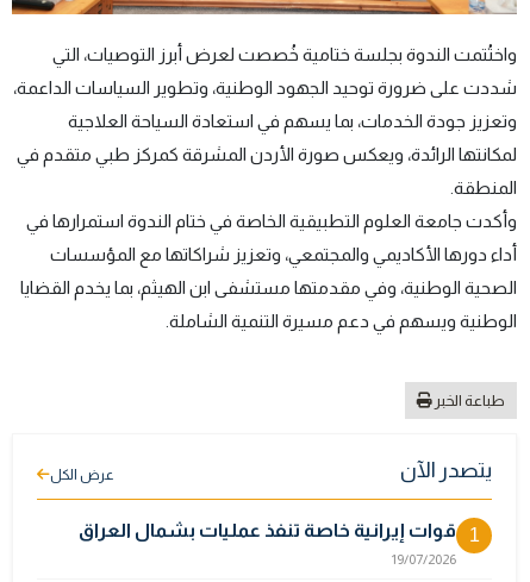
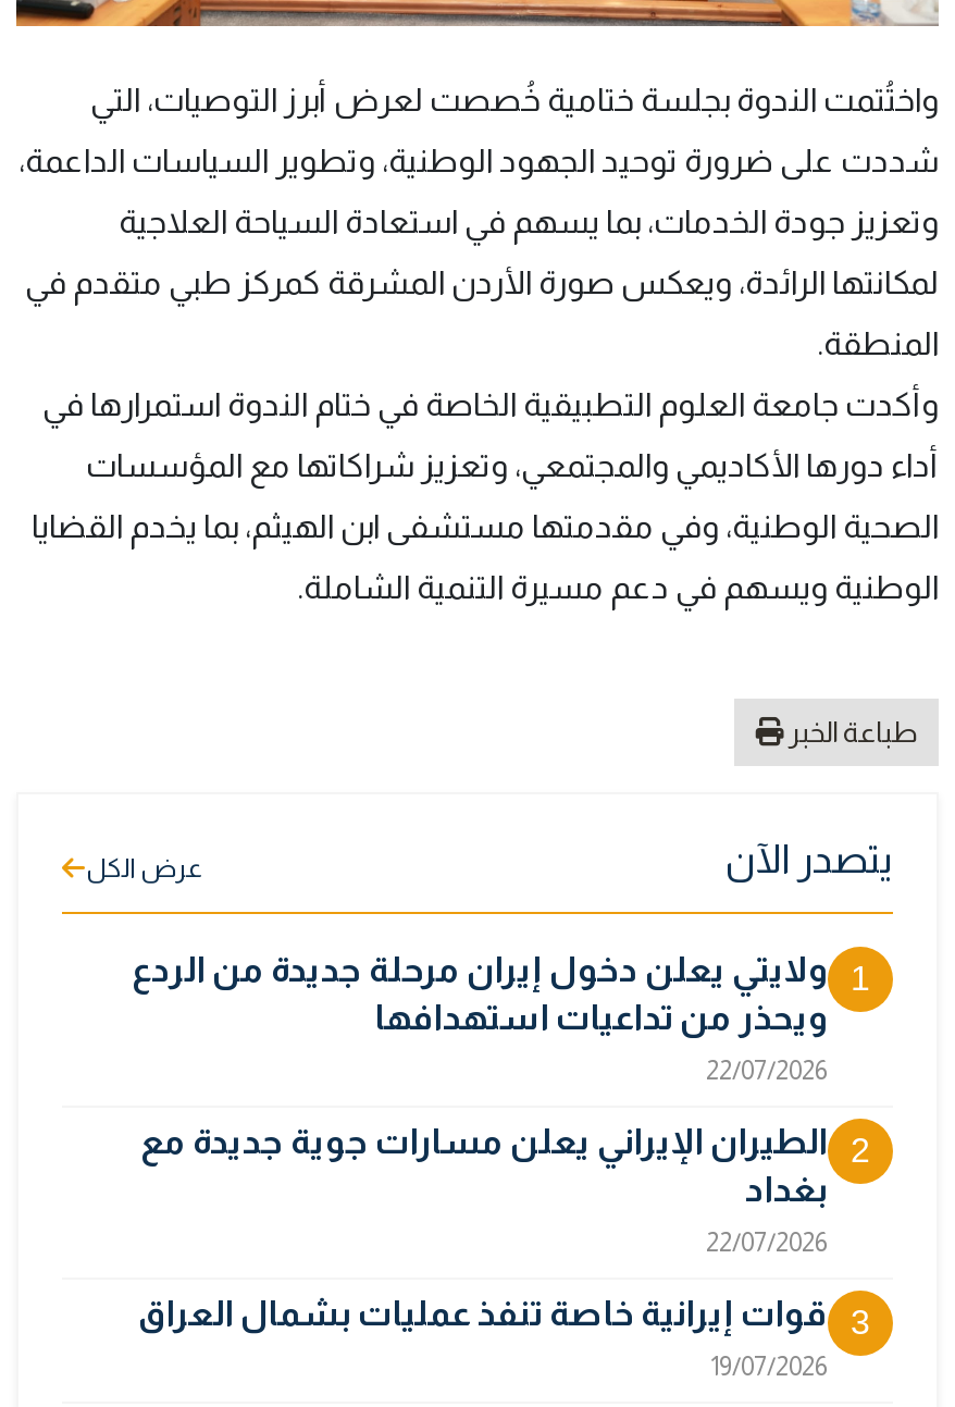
none -> [132,951,870,1340] ولايتي يعلن دخول إيران مرحلة جديدة من الردع | ويحذر من تداعيات استهدافها | 22/07/2026 | 2 | الطيران الإيراني يعلن مسارات جوية جديدة مع | بغداد | 22/07/2026 | 3

